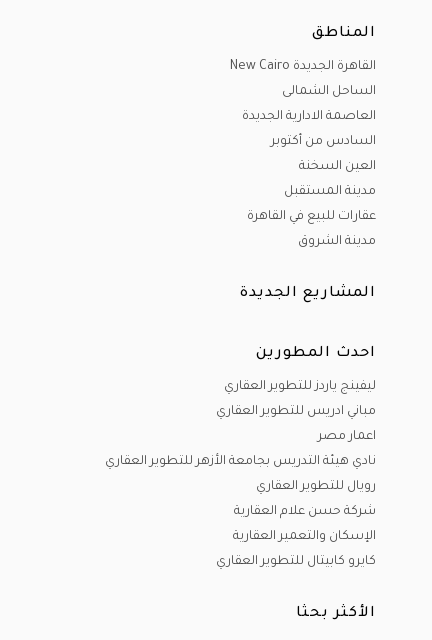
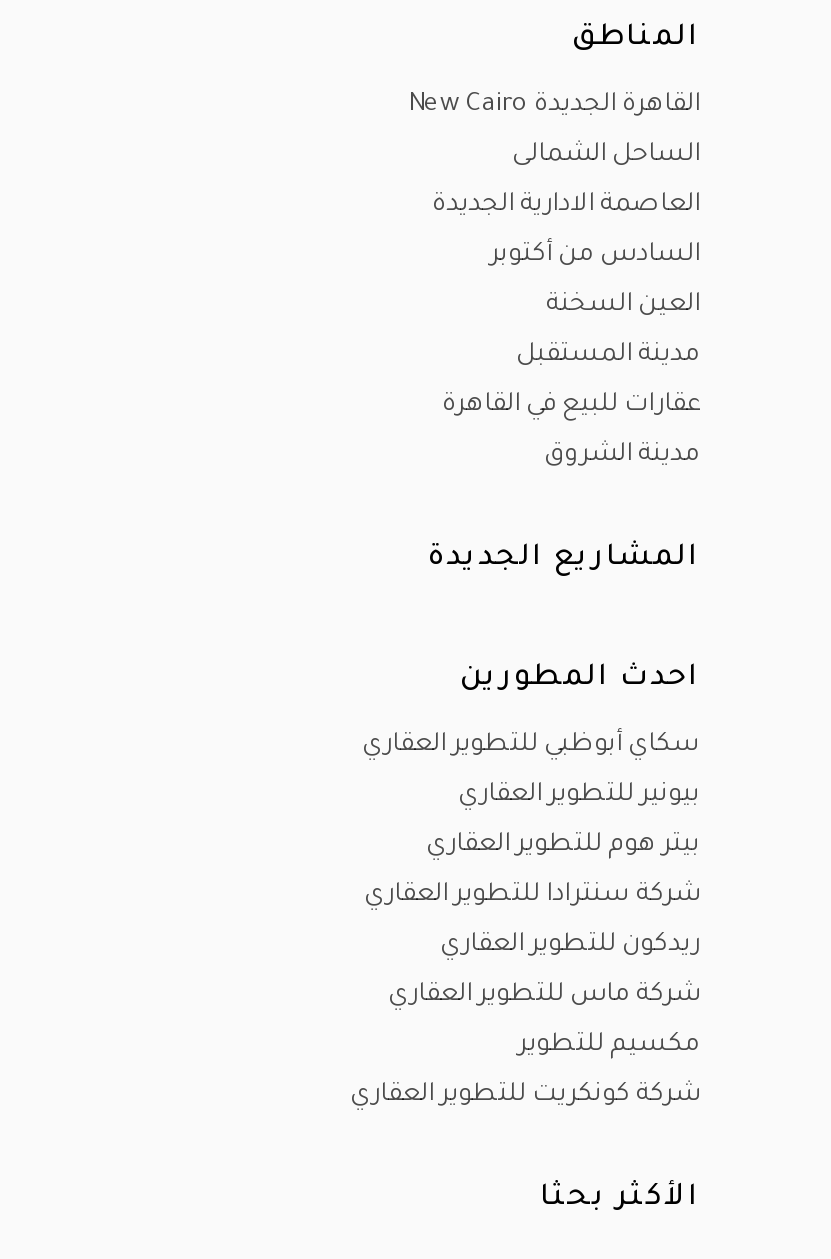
[224,380,376,394] ليفينج ياردز للتطوير العقاري -> [362,732,700,760] سكاي أبوظبي للتطوير العقاري
[216,405,376,419] مباني ادريس للتطوير العقاري -> [458,782,700,810] بيونير للتطوير العقاري
[318,430,376,444] اعمار مصر -> [426,832,700,860] بيتر هوم للتطوير العقاري
[105,455,376,469] نادي هيئة التدريس بجامعة الأزهر للتطوير العقاري -> [364,882,700,910] شركة سنترادا للتطوير العقاري
[256,480,376,494] رويال للتطوير العقاري -> [440,932,700,960] ريدكون للتطوير العقاري
[234,505,376,519] شركة حسن علام العقارية -> [388,982,700,1010] شركة ماس للتطوير العقاري
[233,530,376,544] الإسكان والتعمير العقارية -> [518,1032,700,1060] مكسيم للتطوير
[216,555,376,569] كايرو كابيتال للتطوير العقاري -> [350,1082,700,1110] شركة كونكريت للتطوير العقاري

